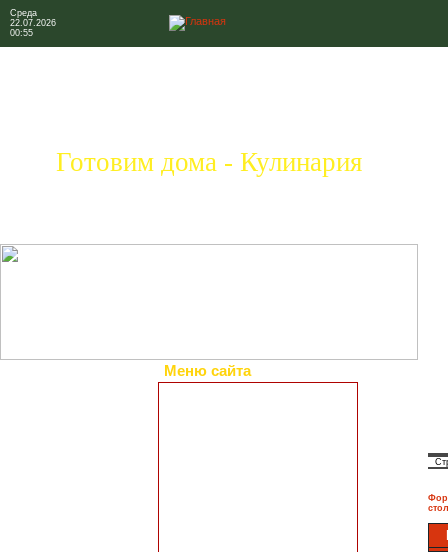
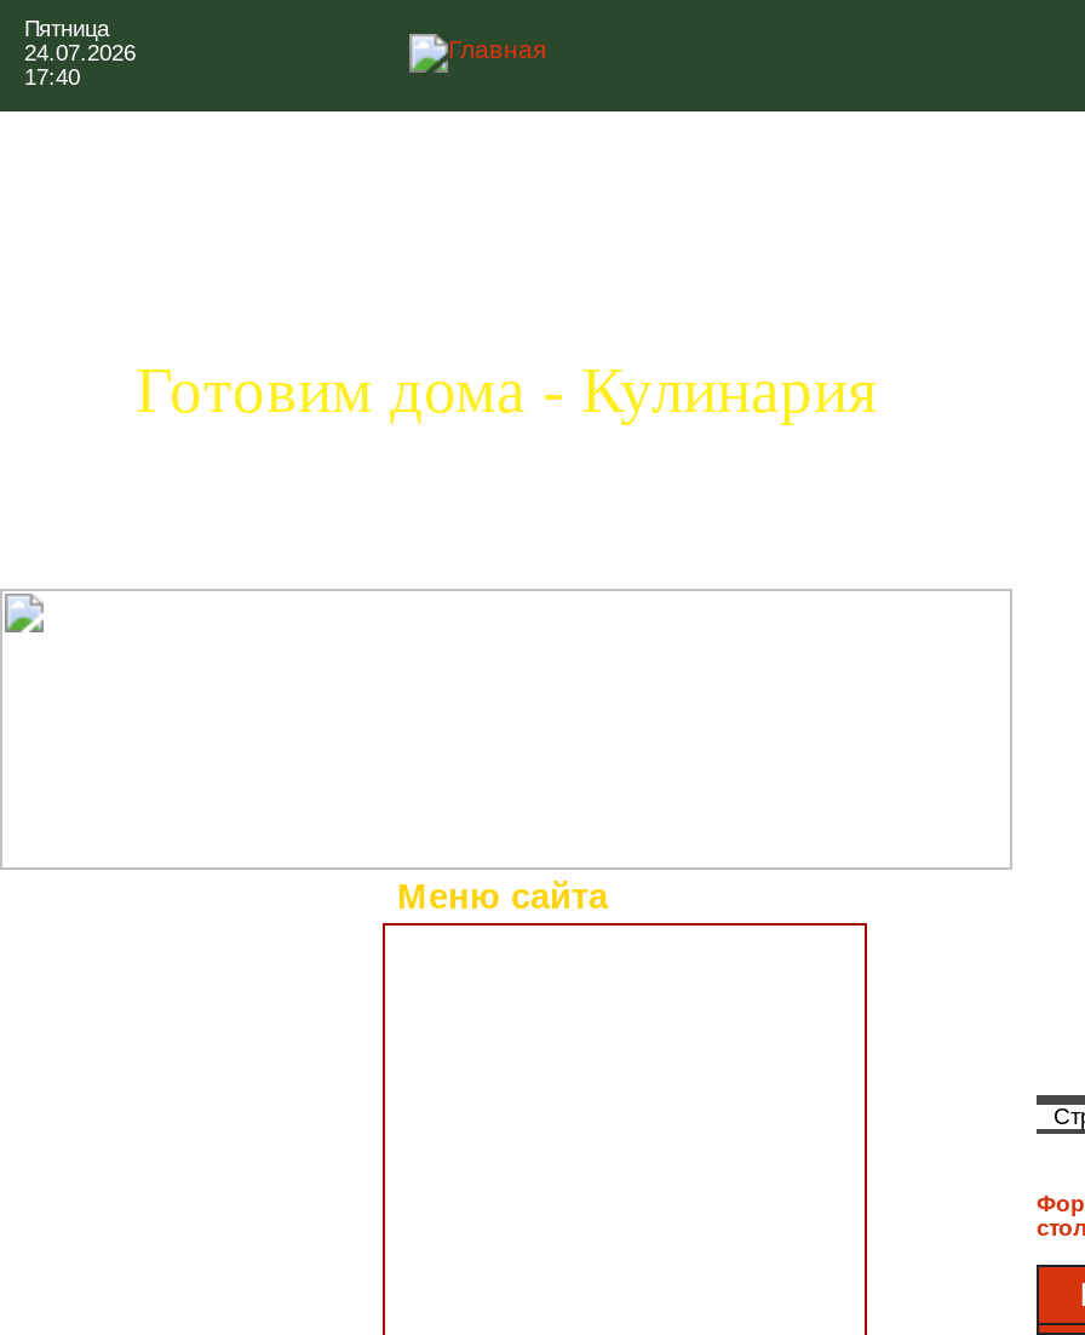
[10,8,56,38] Среда | 22.07.2026 | 00:55 -> [24,17,136,90] Пятница | 24.07.2026 | 17:40

